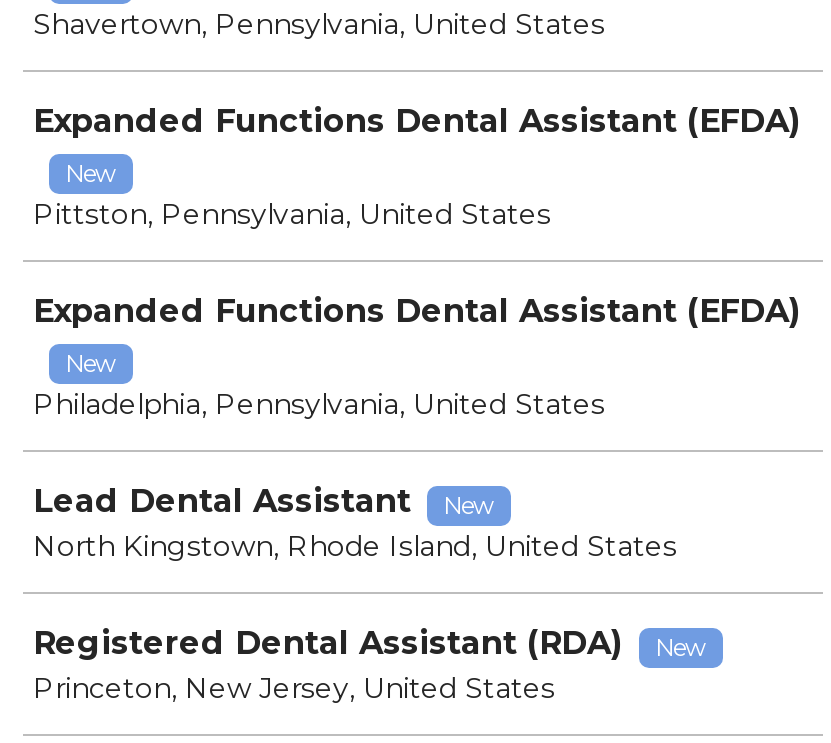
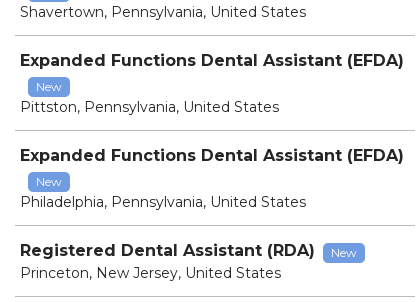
[33,482,677,564] Lead Dental Assistant | New | North Kingstown, Rhode Island, United States -> none

